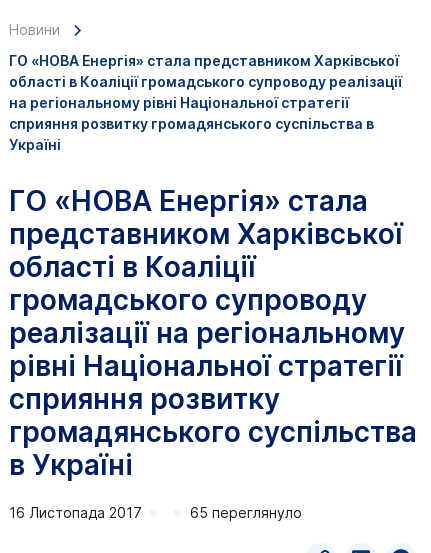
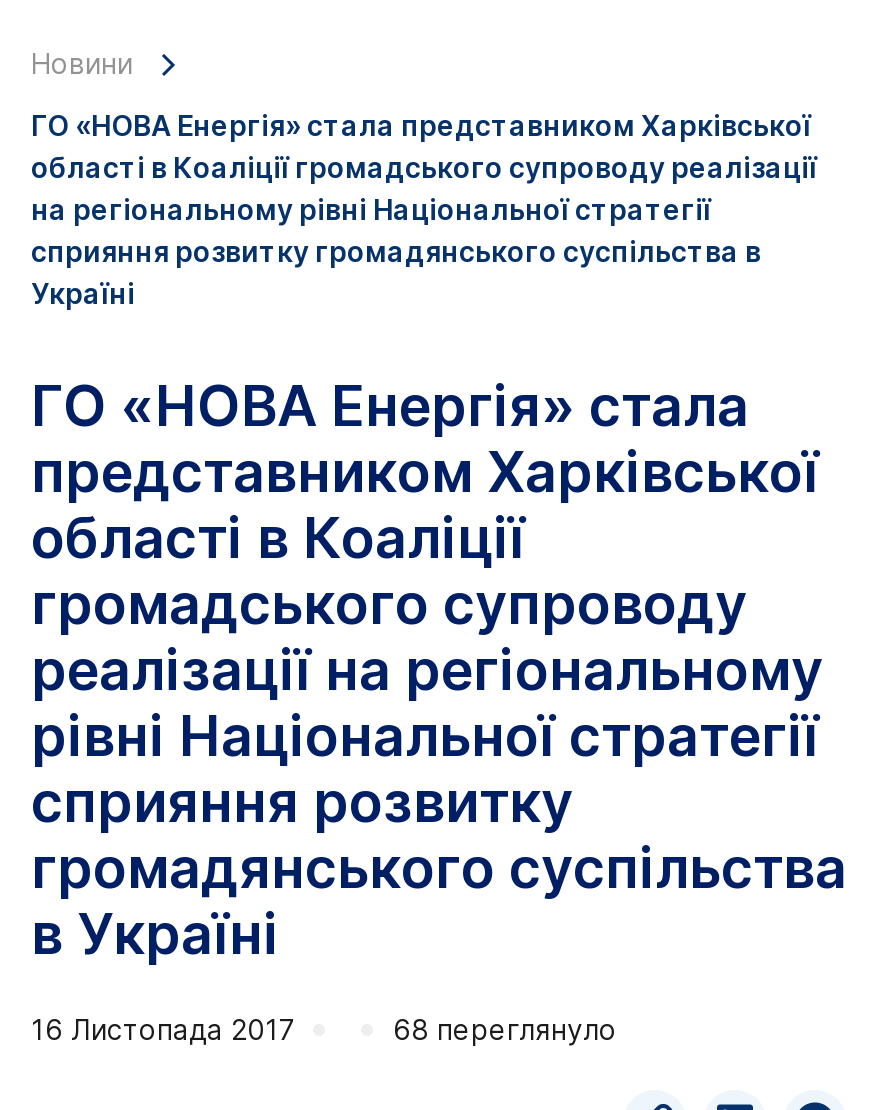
[190,504,302,521] 65 переглянуло -> [393,1012,617,1046] 68 переглянуло

